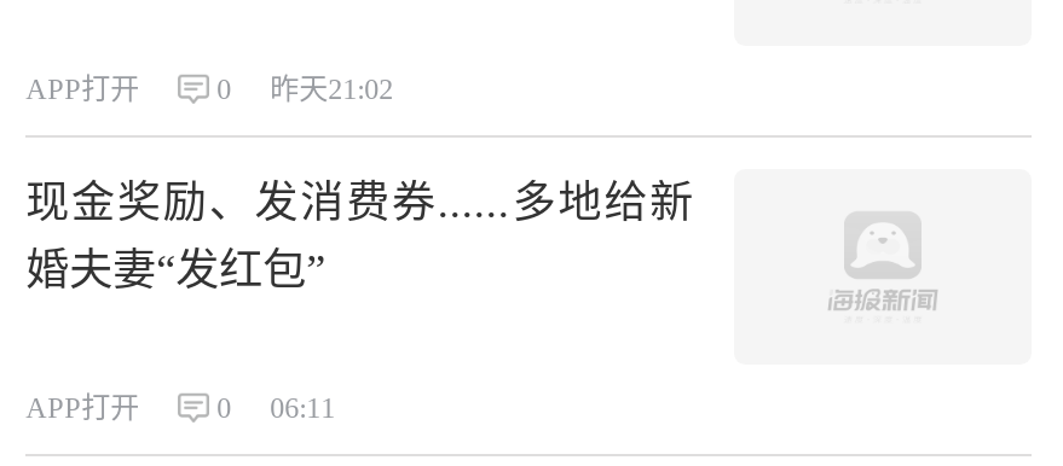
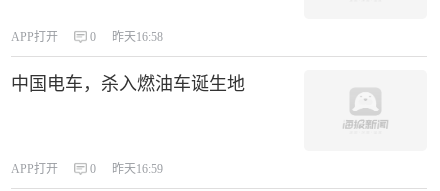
[217,71,393,105] 0 昨天21:02 -> [90,30,163,44] 0 昨天16:58
[26,178,693,294] 现金奖励、发消费券......多地给新 | 婚夫妻“发红包” -> [11,74,245,94] 中国电车，杀入燃油车诞生地
[217,391,335,424] 0 06:11 -> [90,162,163,176] 0 昨天16:59

